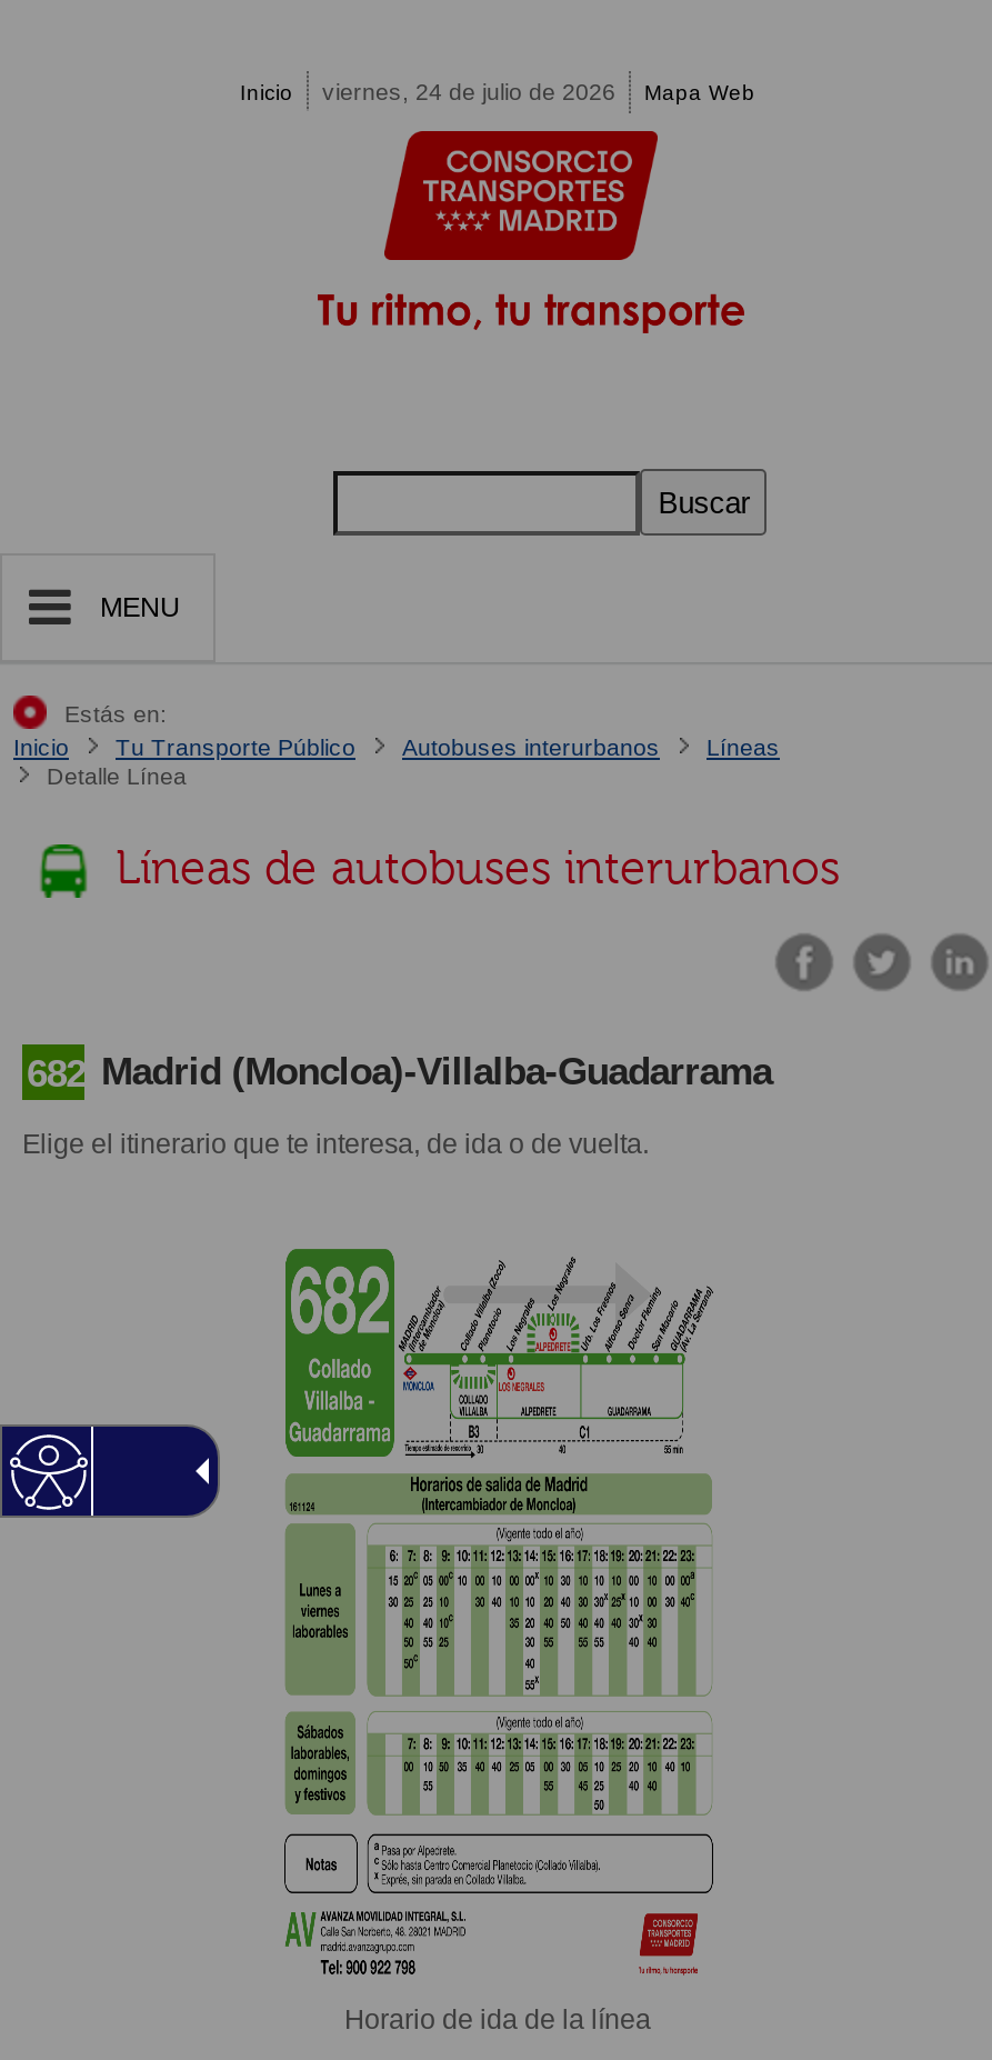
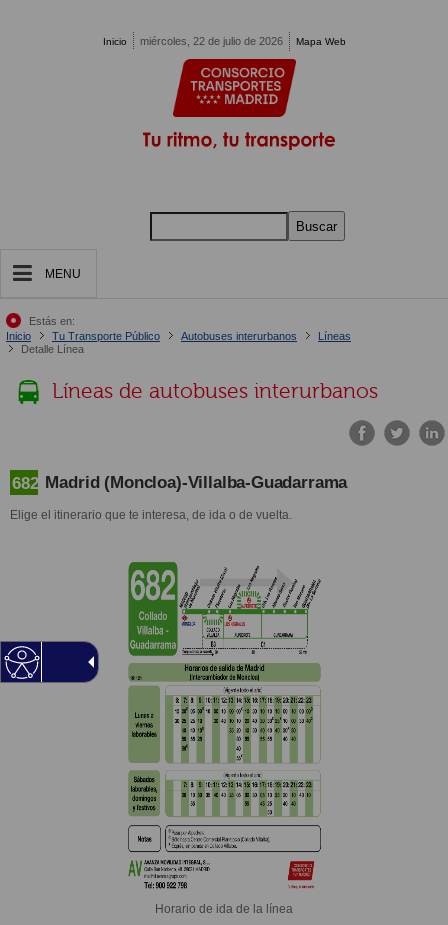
[322,78,615,104] viernes, 24 de julio de 2026 -> [139,35,282,47] miércoles, 22 de julio de 2026

